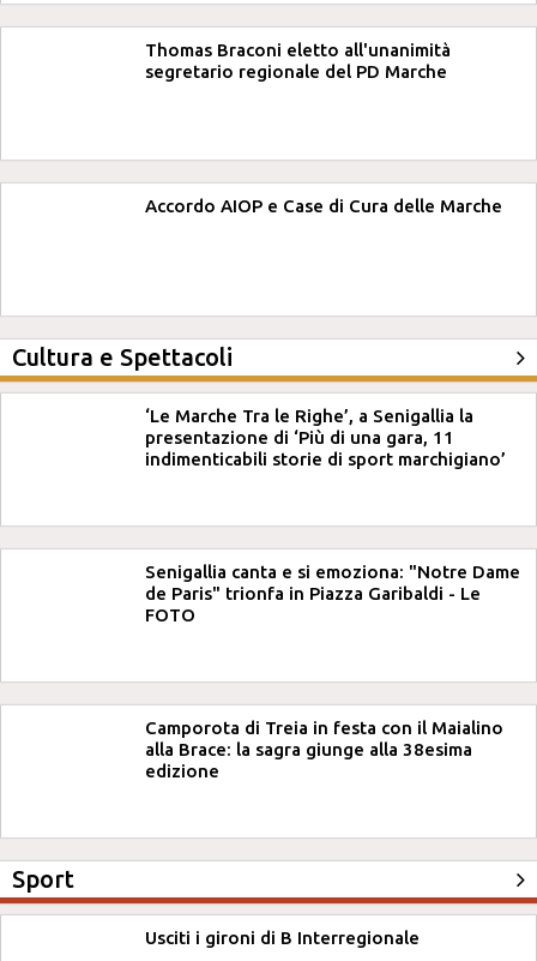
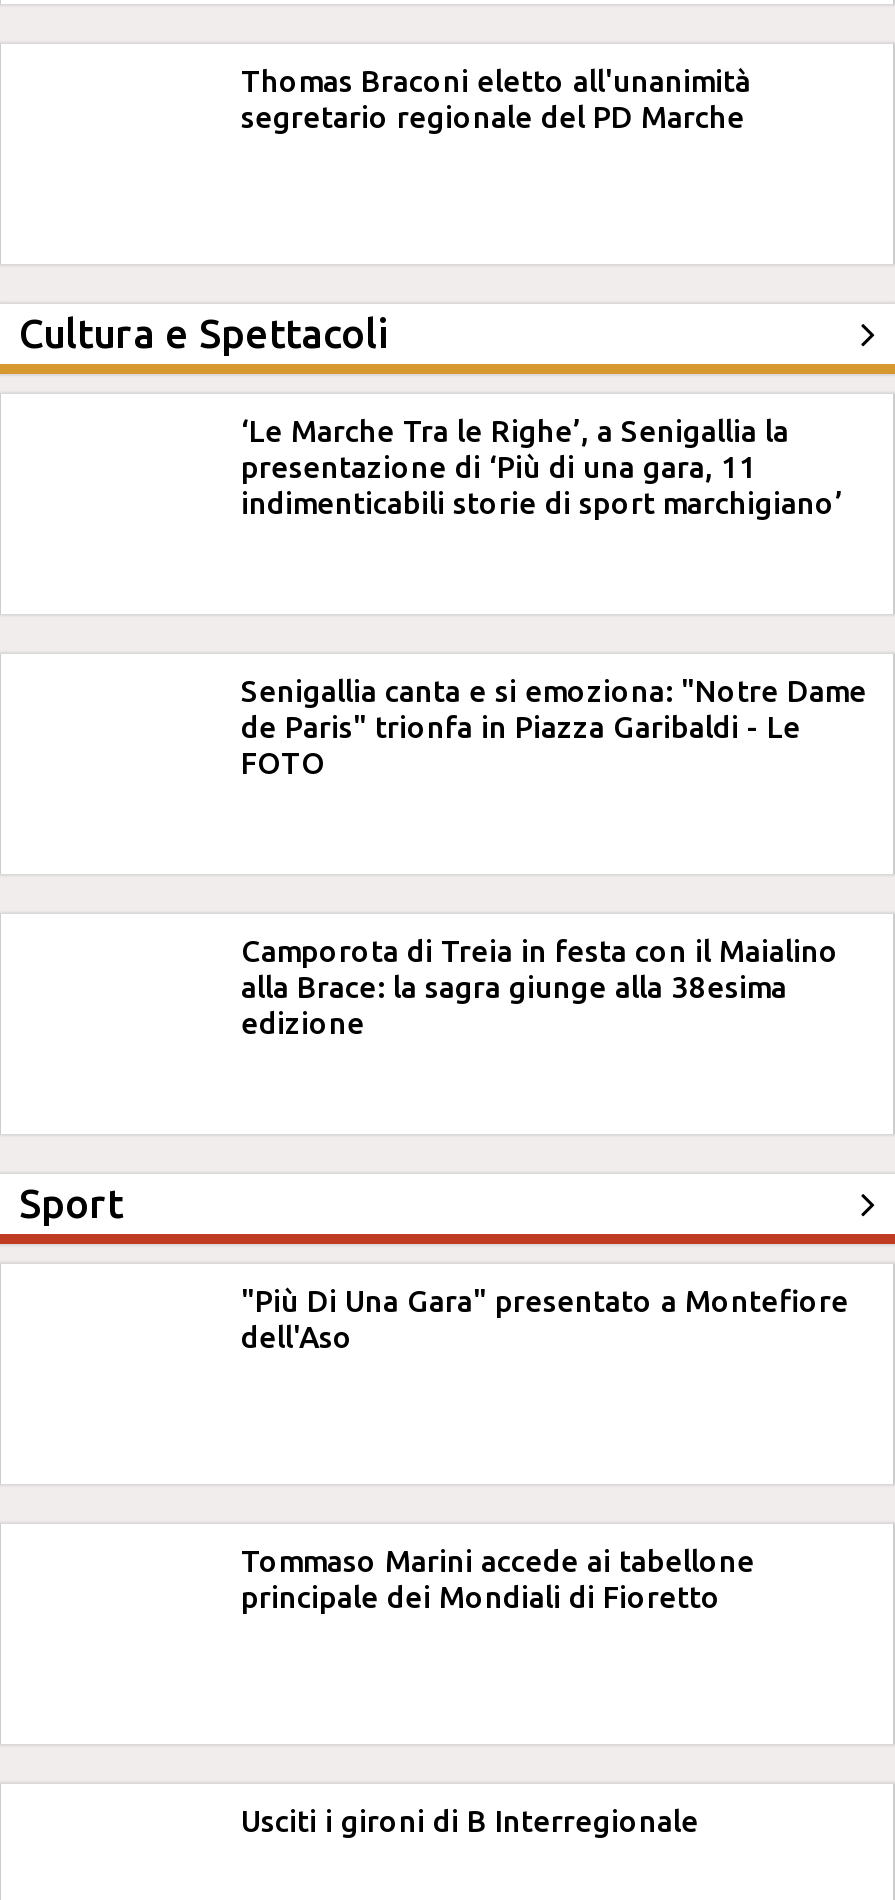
[145,196,502,216] Accordo AIOP e Case di Cura delle Marche -> none
moved [12,343,520,893] -> [19,310,867,1226]: Cultura e Spettacoli | ‘Le Marche Tra le Righe’, a Senigallia la | presentazione di ‘Più di una gara, 11 | ... | edizione | Sport
none -> [241,1284,849,1354] "Più Di Una Gara" presentato a Montefiore | dell'Aso
none -> [241,1544,755,1614] Tommaso Marini accede ai tabellone | principale dei Mondiali di Fioretto

